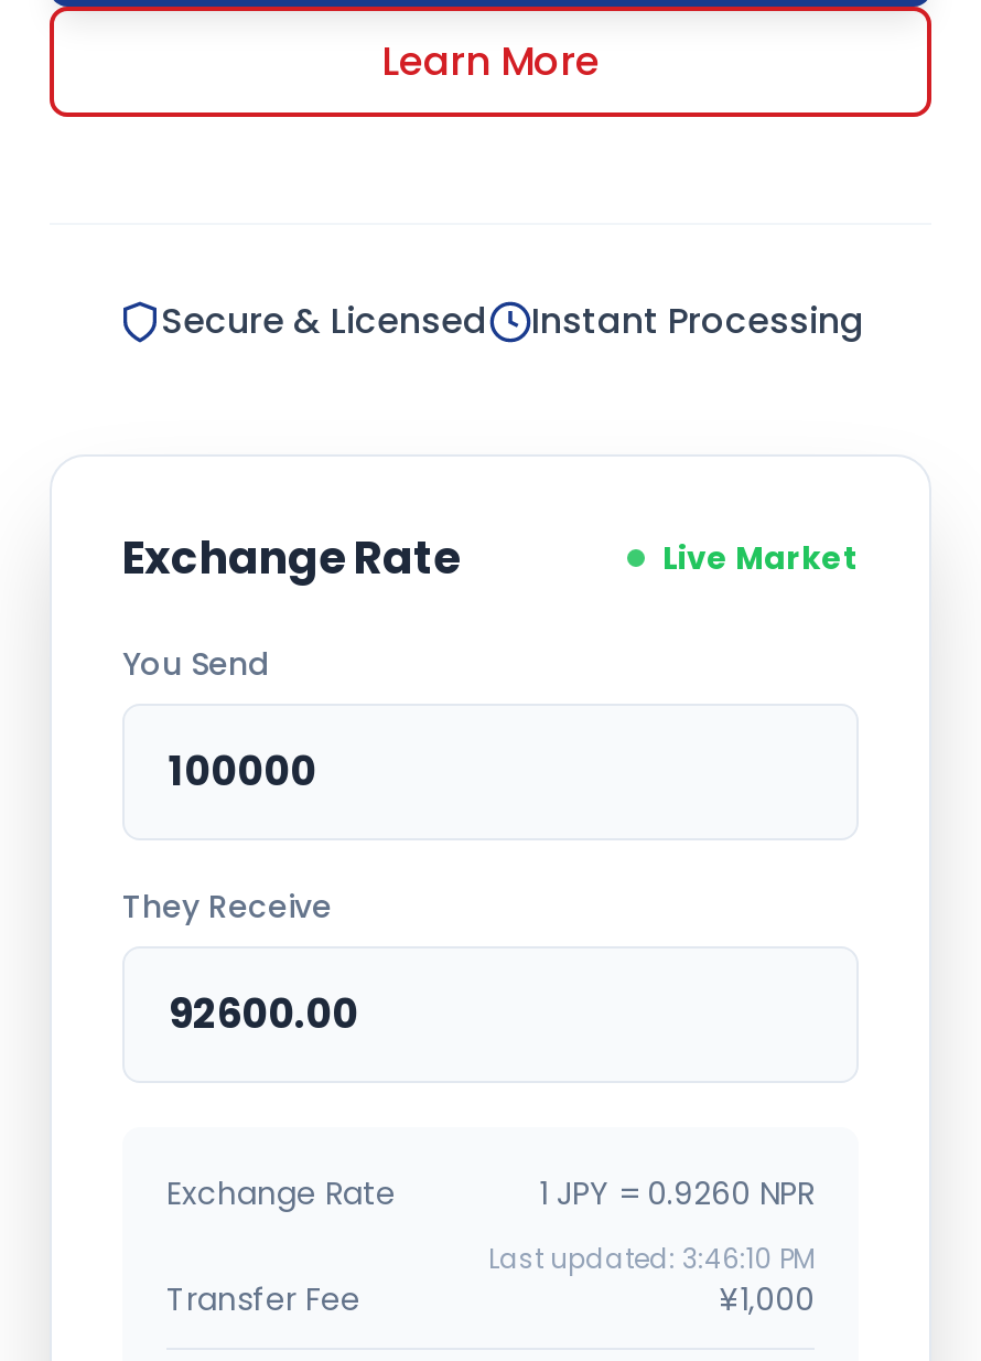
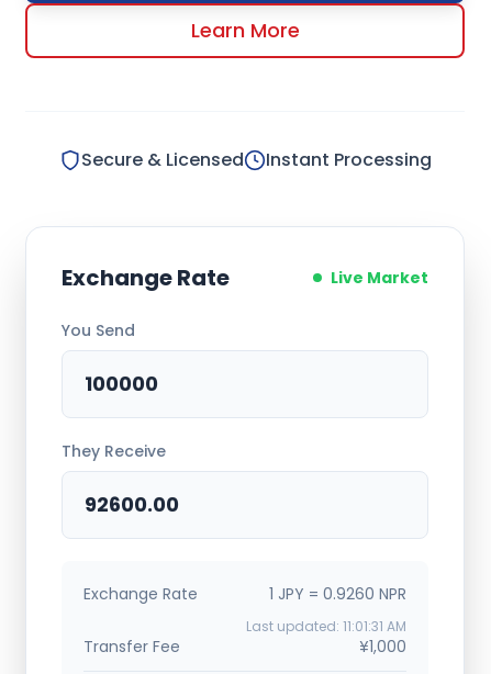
[488,1240,815,1277] Last updated: 3:46:10 PM -> [246,617,406,636] Last updated: 11:01:31 AM

